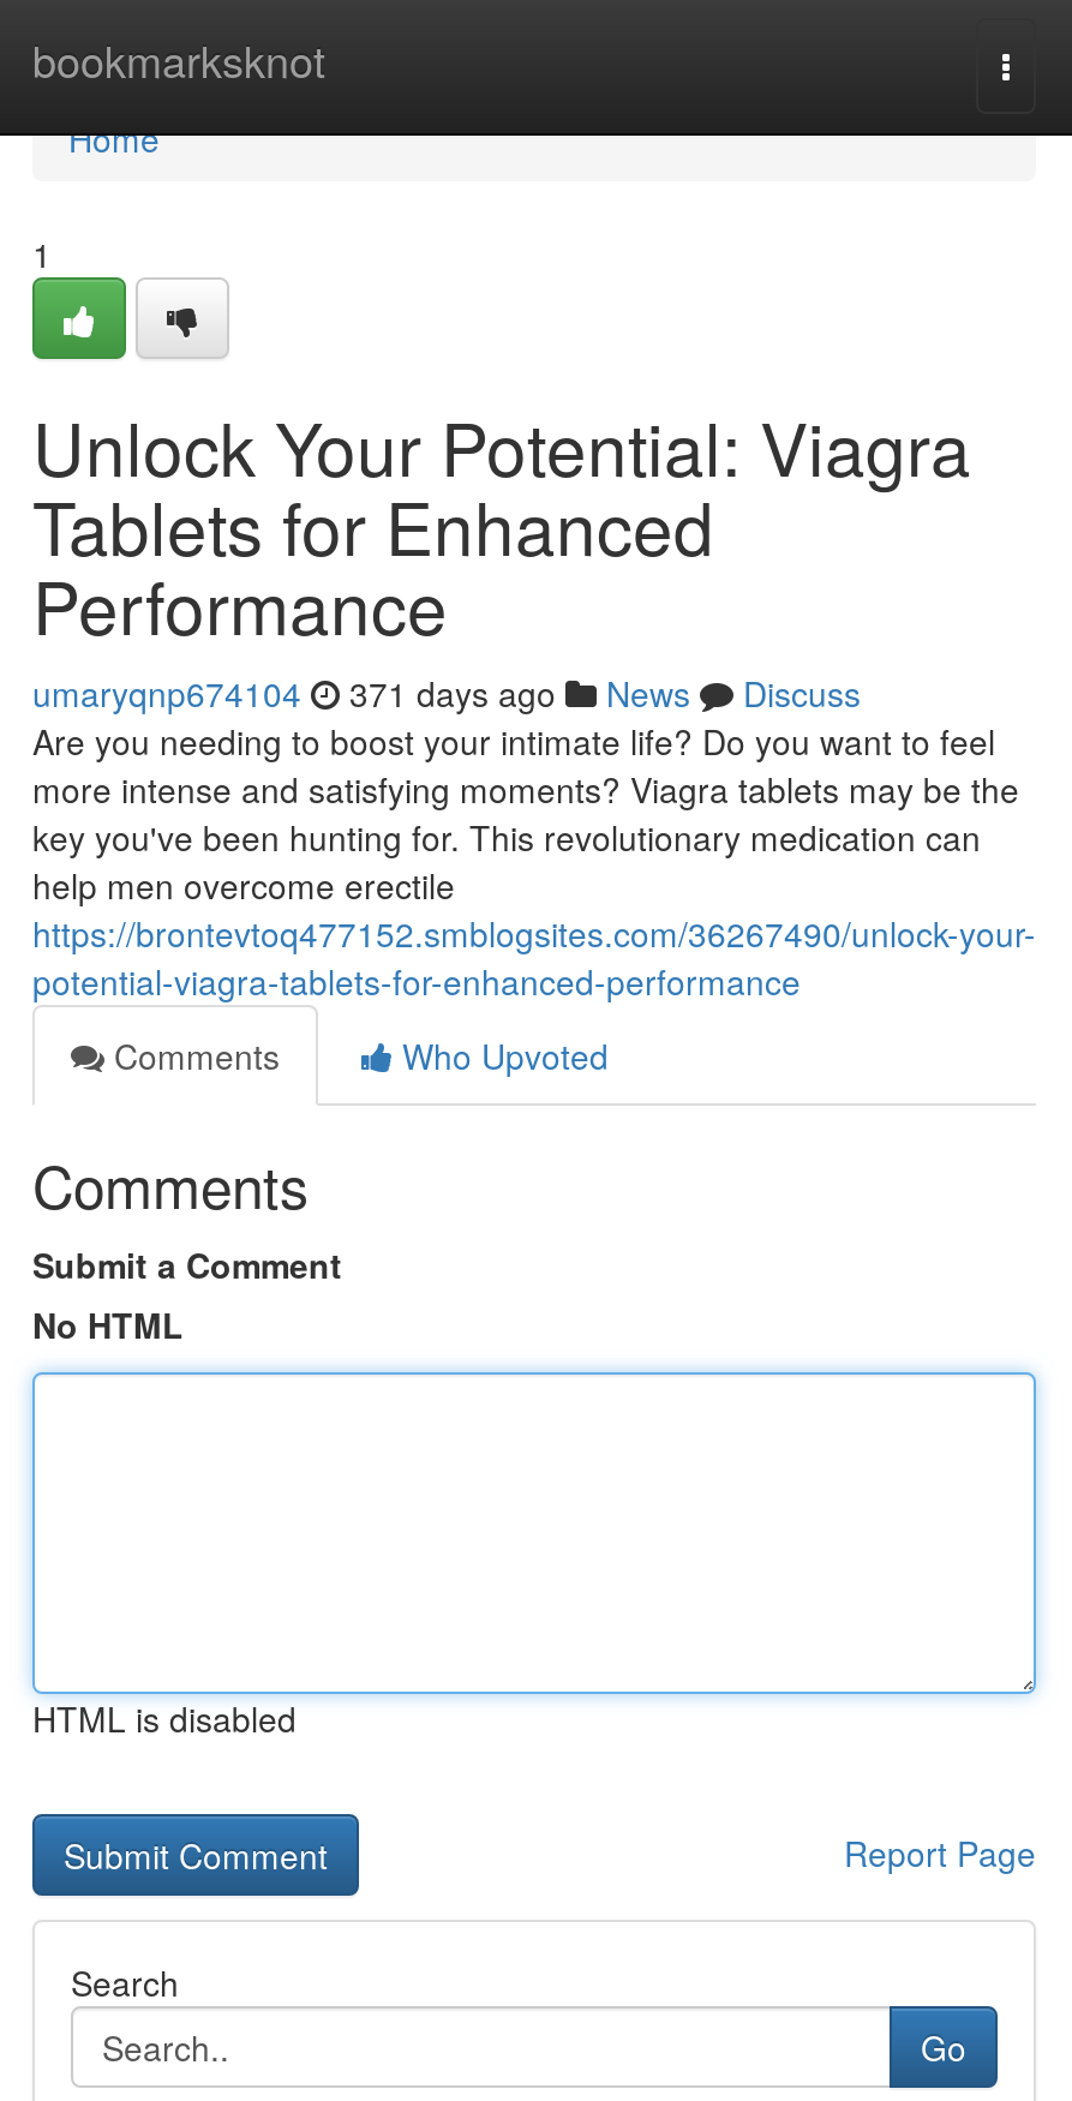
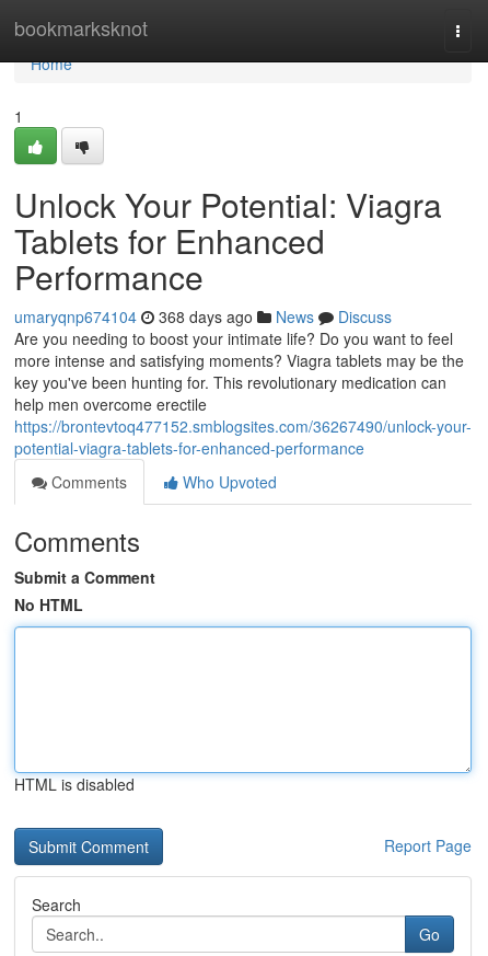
[32,669,861,717] umaryqnp674104 371 days ago News Discuss -> [14,306,392,327] umaryqnp674104 368 days ago News Discuss

